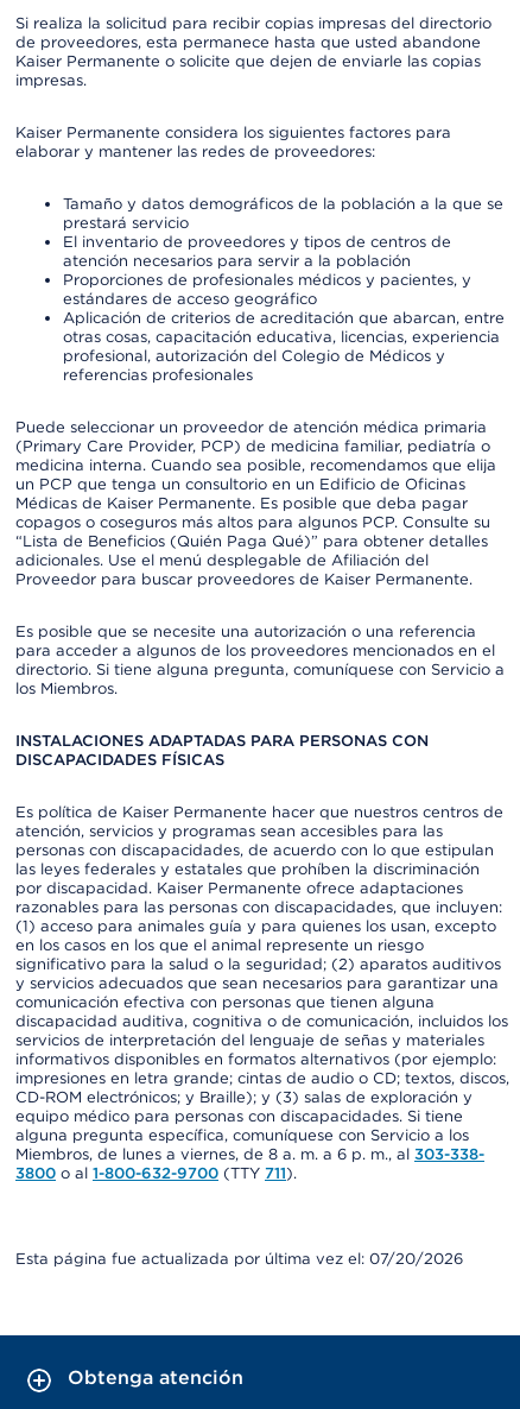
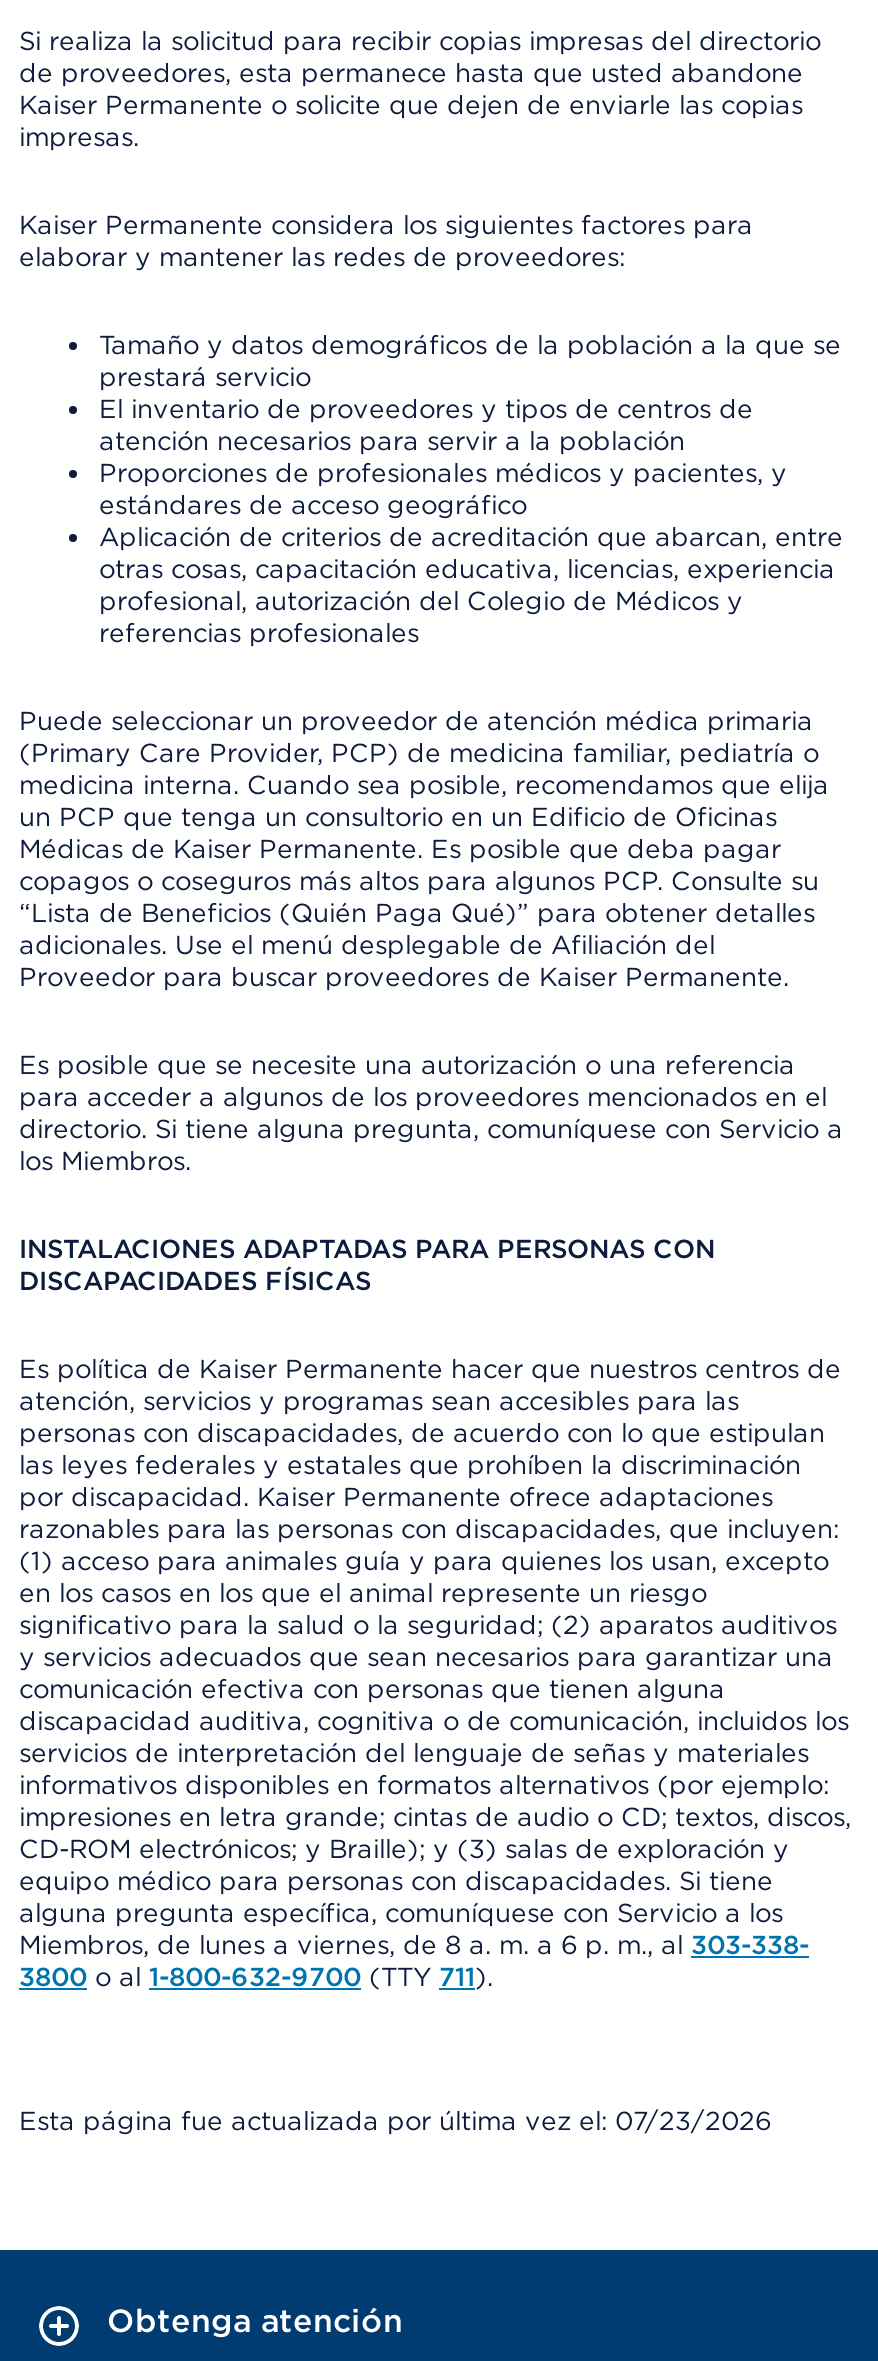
[15,1250,463,1268] Esta página fue actualizada por última vez el: 07/20/2026 -> [19,2106,771,2136] Esta página fue actualizada por última vez el: 07/23/2026

